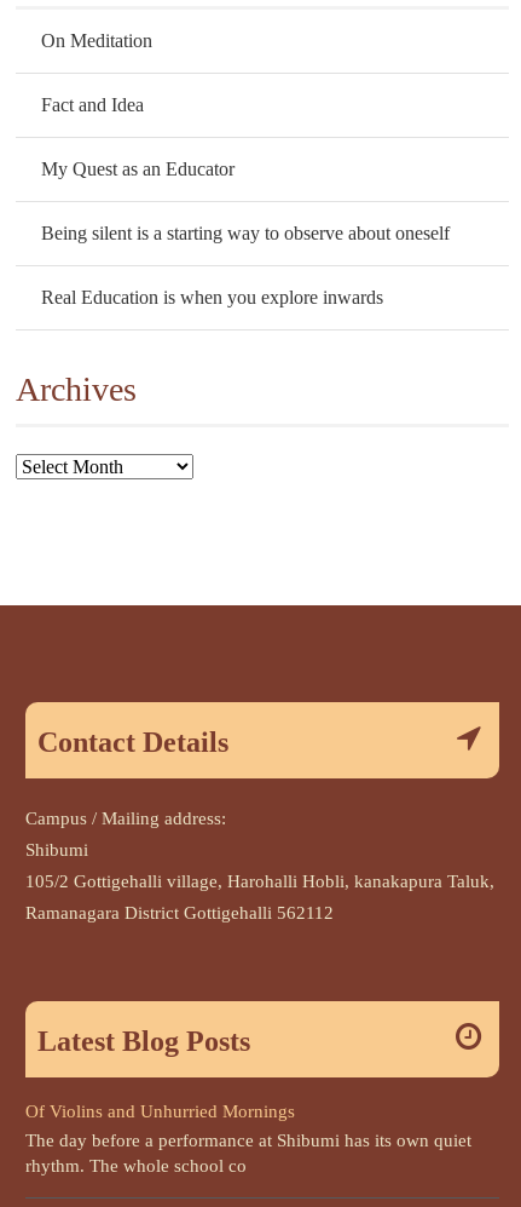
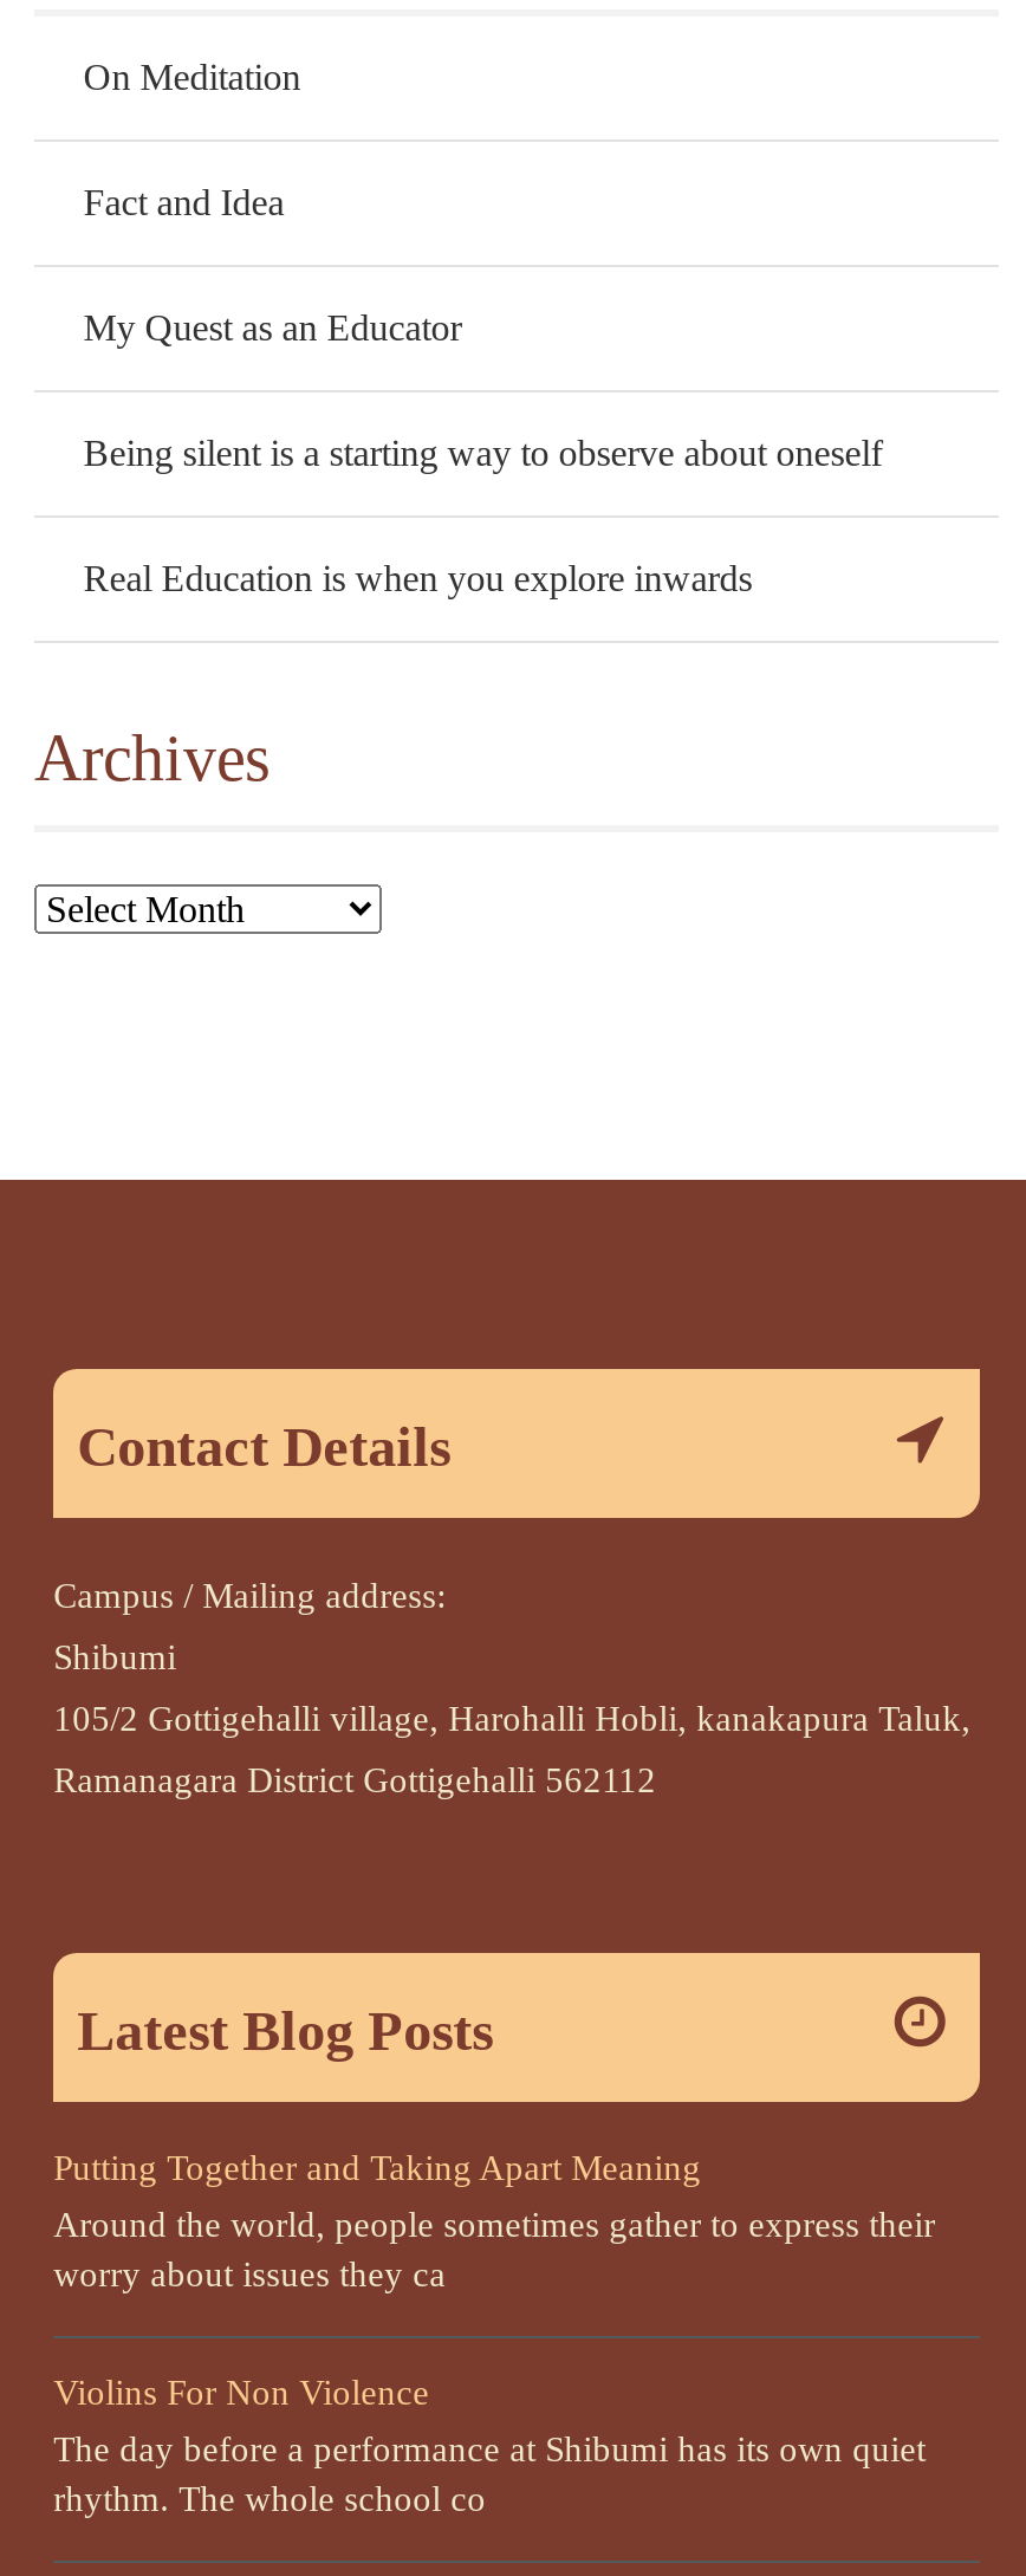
[26,1102,295,1121] Of Violins and Unhurried Mornings -> [54,2150,935,2412] Putting Together and Taking Apart Meaning | Around the world, people sometimes gather to express their | worry about issues they ca | Violins For Non Violence

